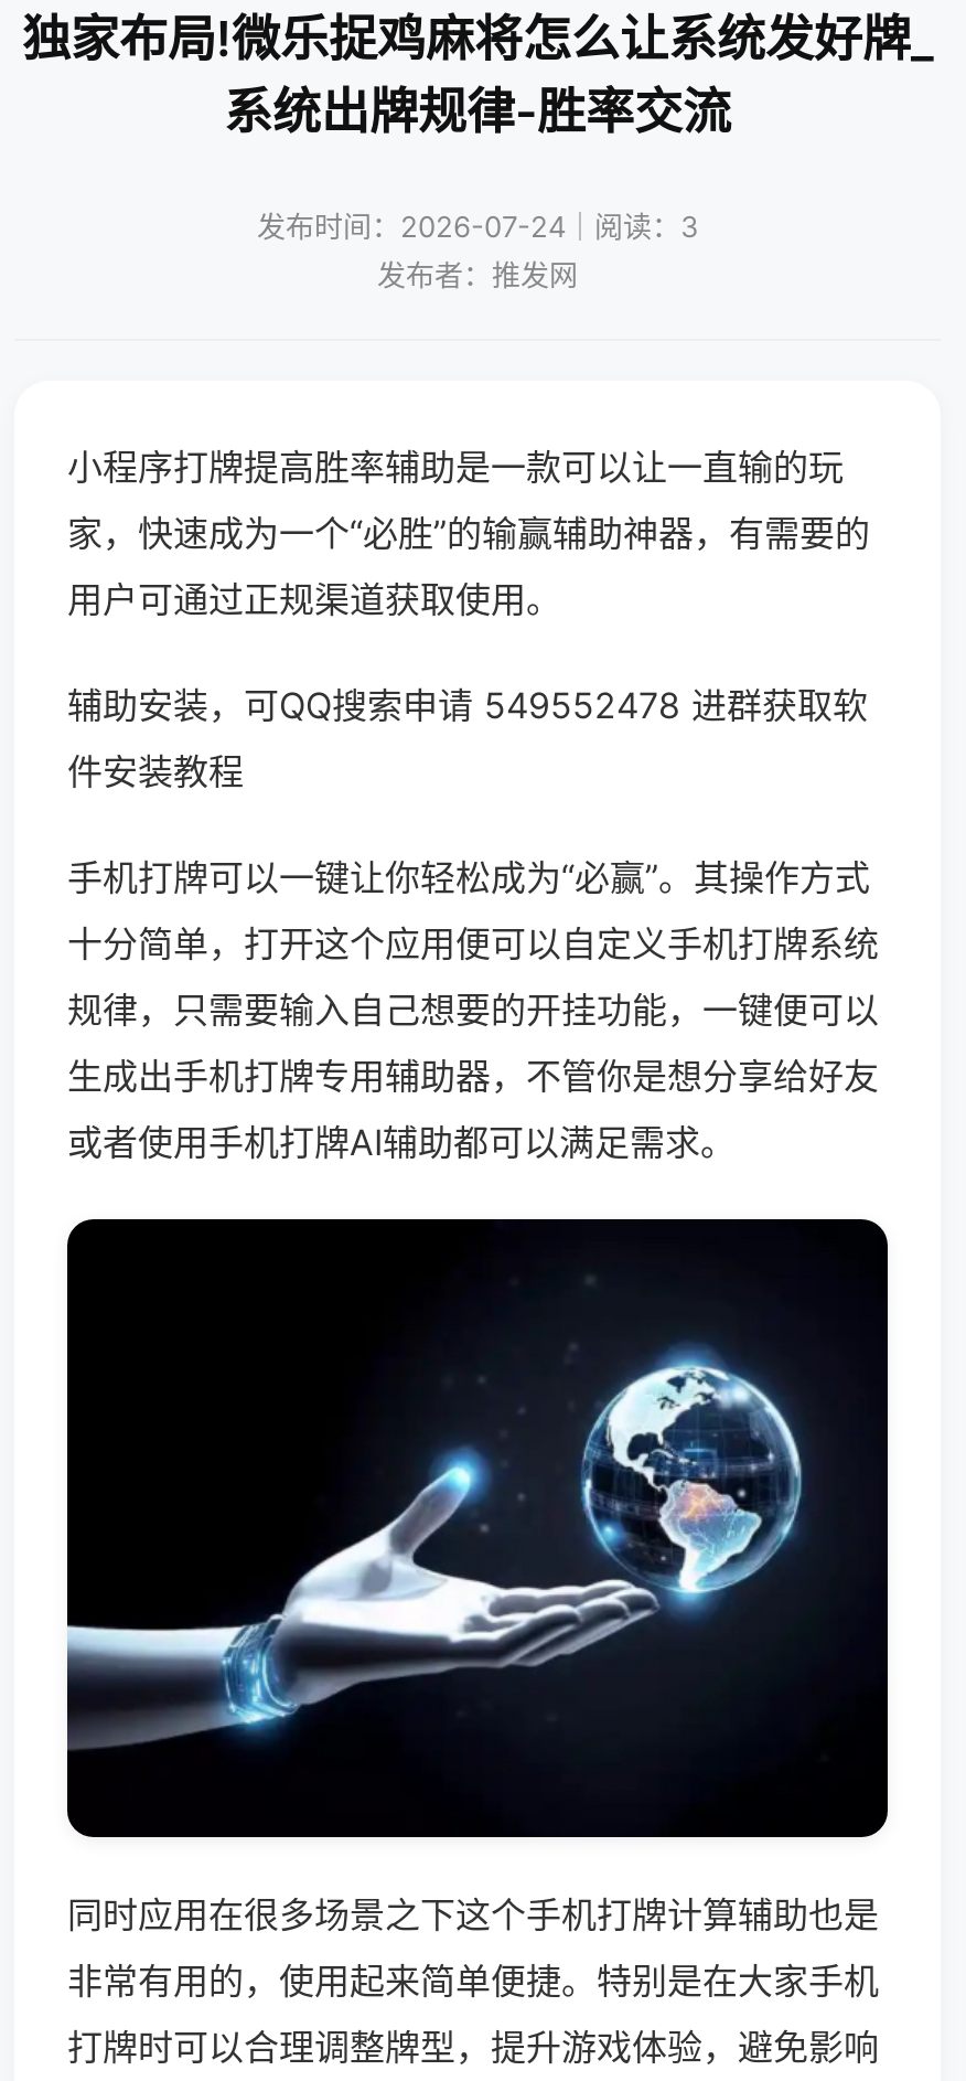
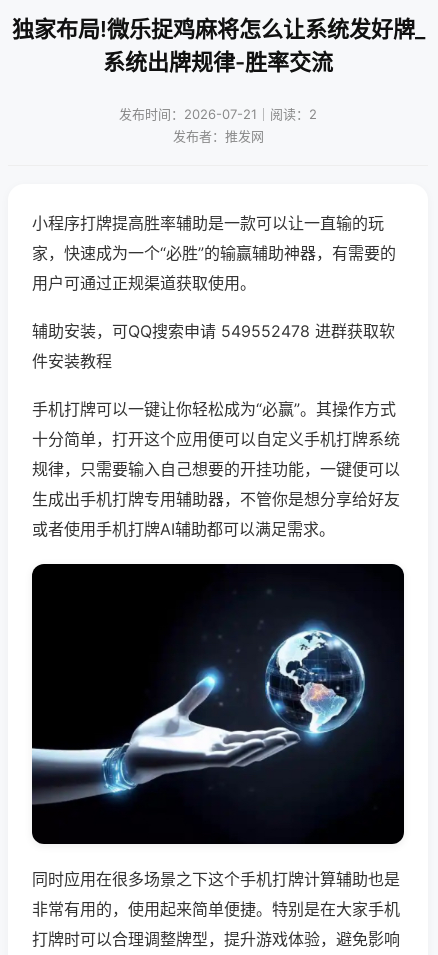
[257,209,698,244] 发布时间：2026-07-24｜阅读：3 -> [119,106,317,122] 发布时间：2026-07-21｜阅读：2

